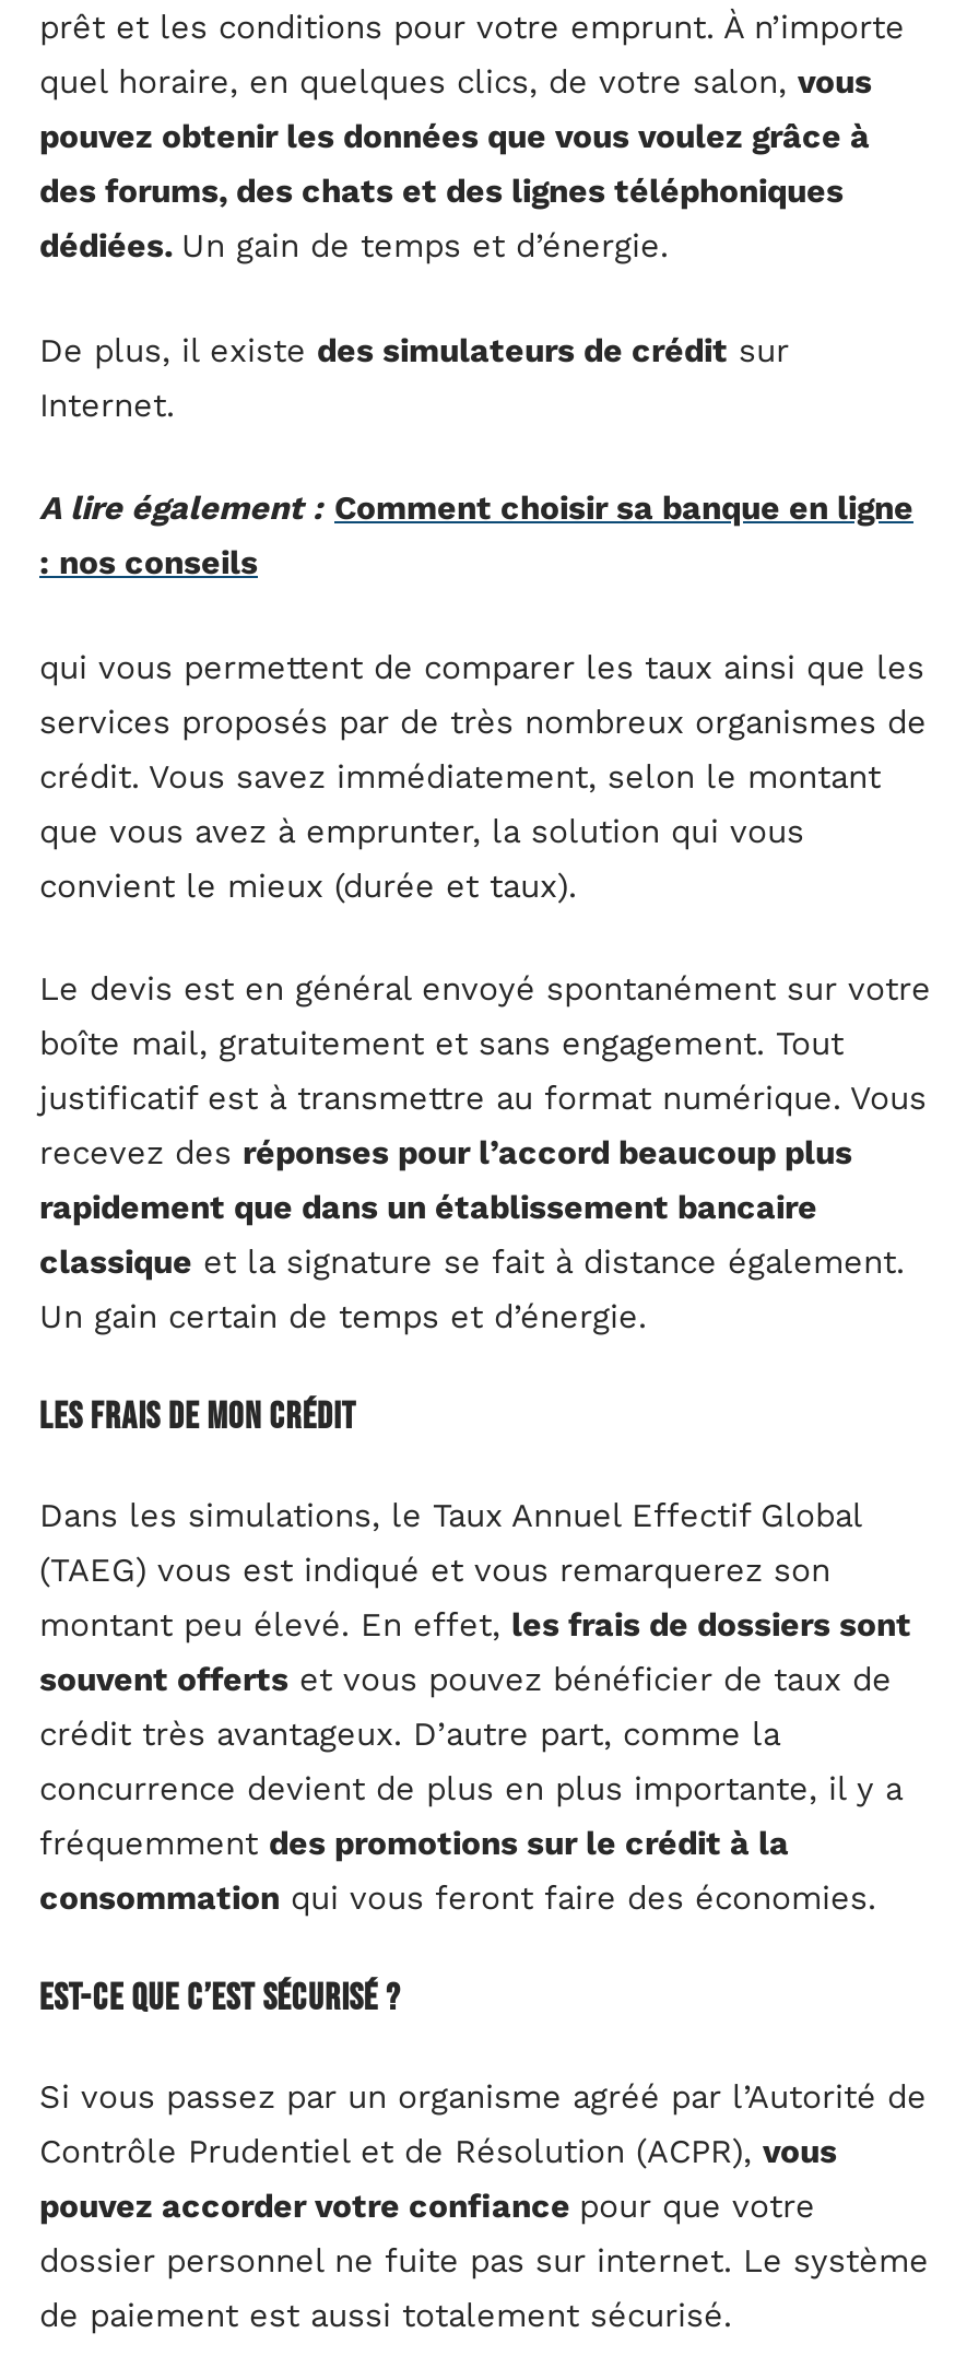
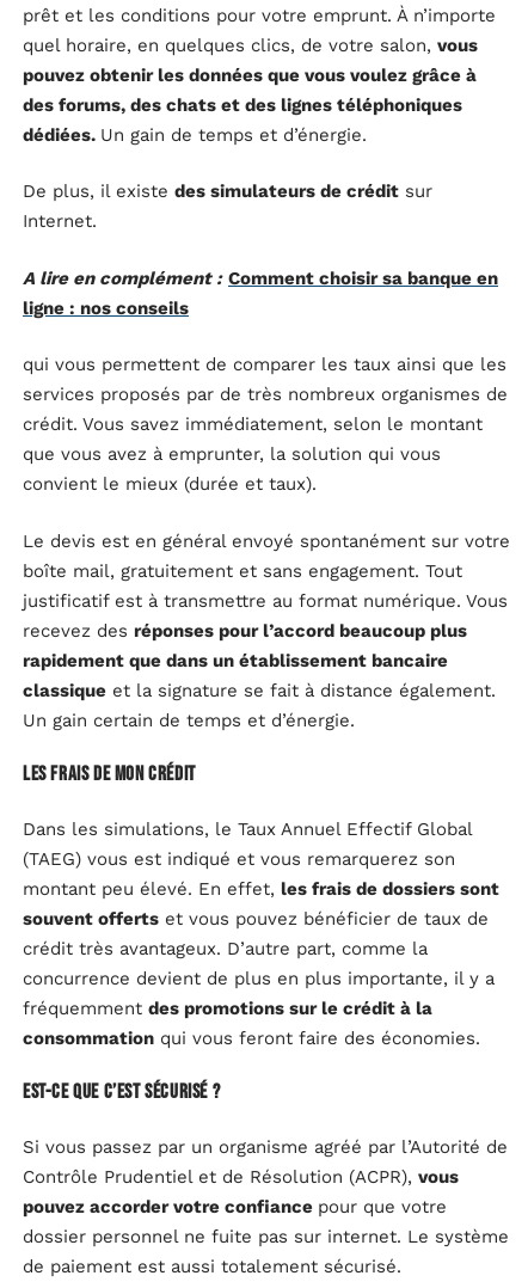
[39,489,913,583] A lire également : Comment choisir sa banque en ligne | : nos conseils -> [23,267,498,319] A lire en complément : Comment choisir sa banque en | ligne : nos conseils

